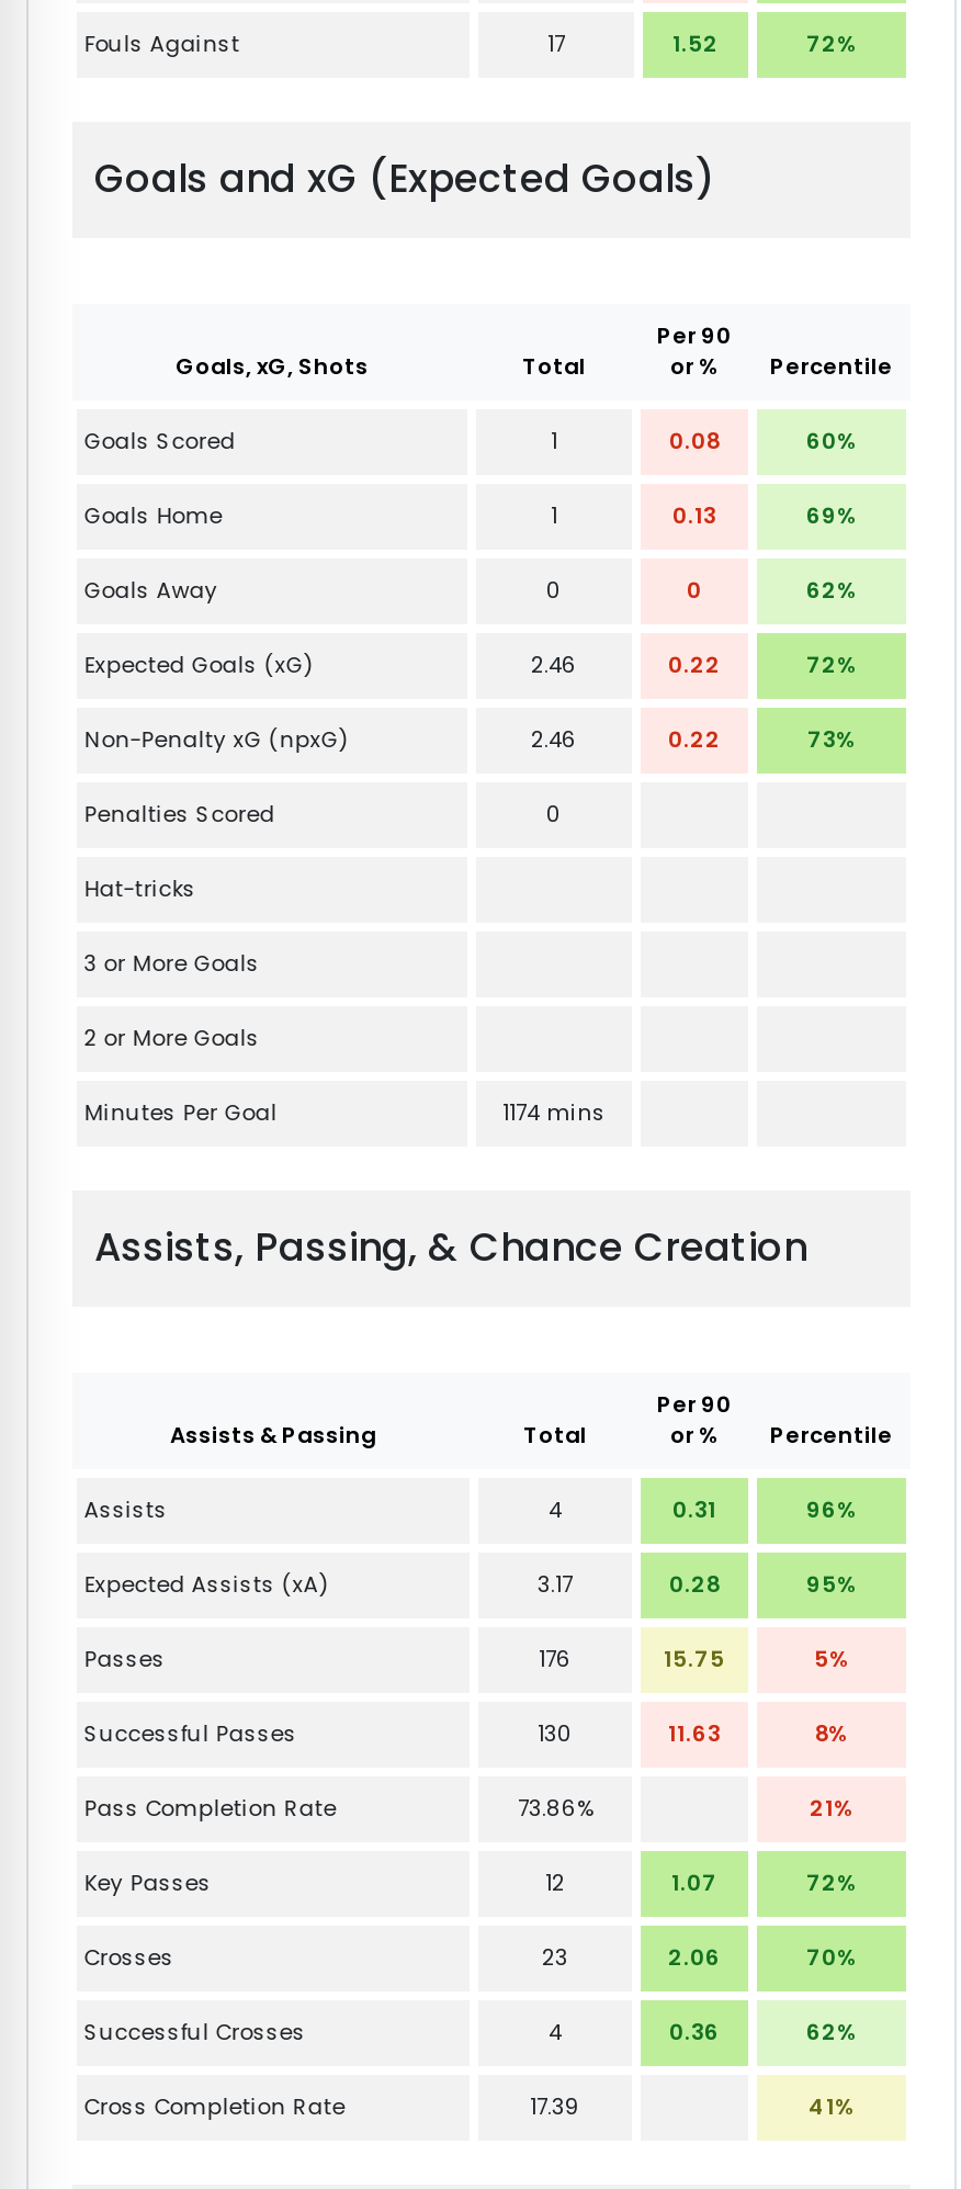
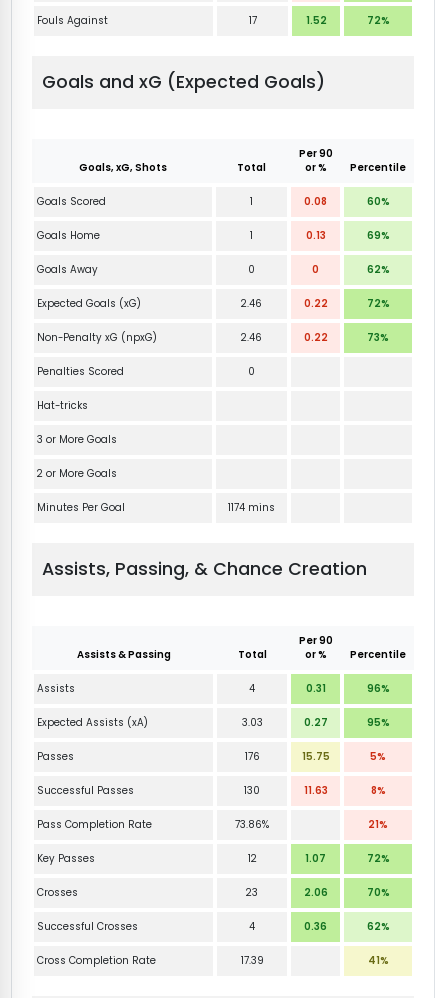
[538,1570,573,1598] 3.17 -> [241,716,262,729] 3.03
[669,1570,720,1598] 0.28 -> [303,716,327,729] 0.27

